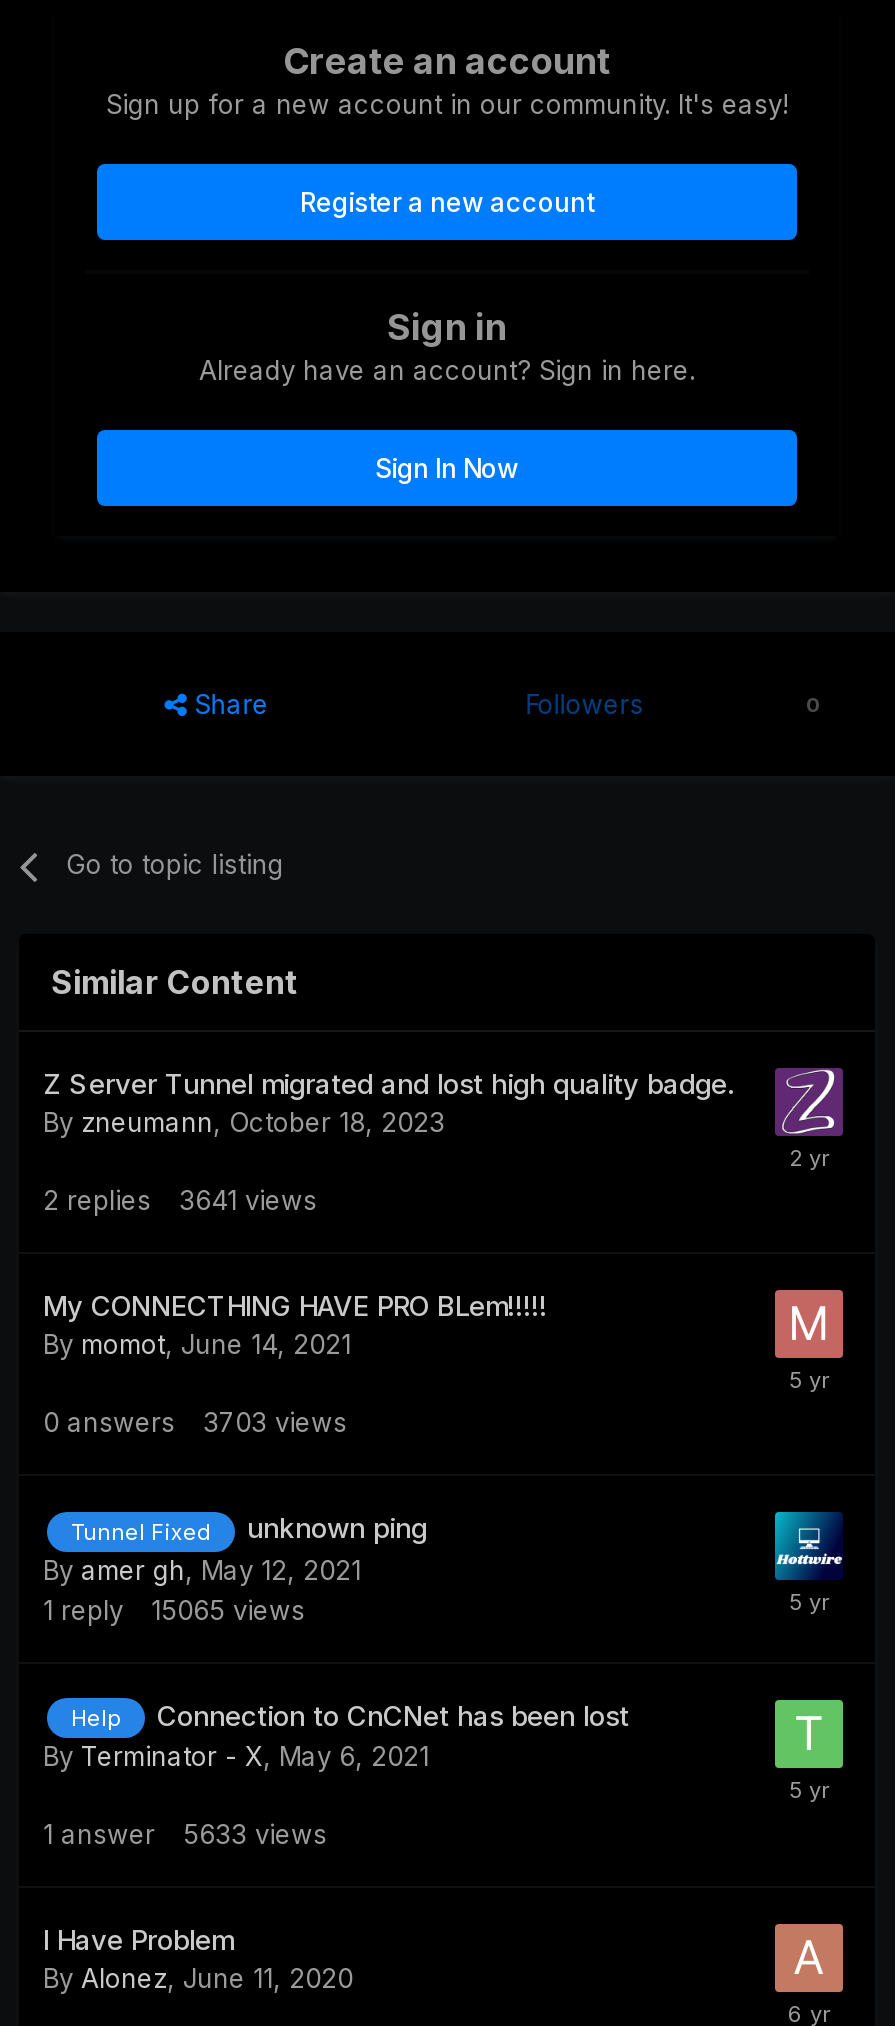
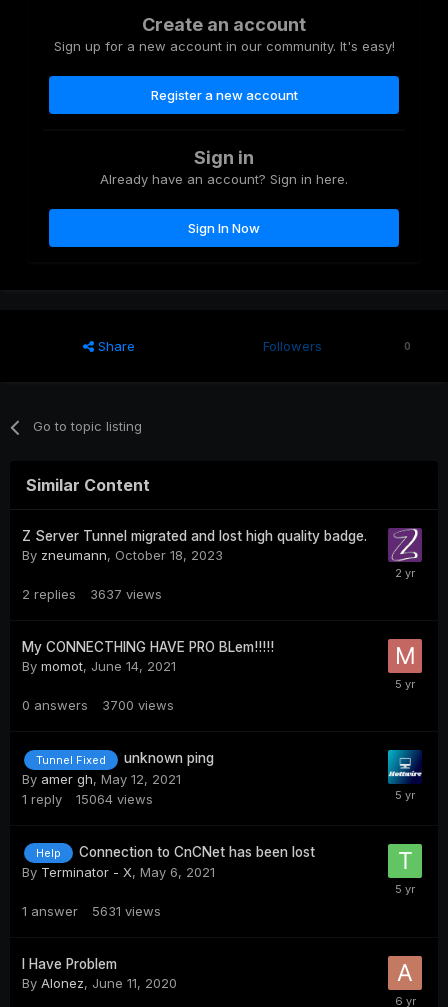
[43,1185,317,1217] 2 replies 3641 views -> [22,586,162,602] 2 replies 3637 views
[43,1407,347,1439] 0 answers 3703 views -> [22,697,174,713] 0 answers 3700 views
[43,1593,305,1625] 1 reply 15065 views -> [22,791,153,807] 1 reply 15064 views
[43,1818,327,1850] 1 answer 5633 views -> [22,903,161,919] 1 answer 5631 views

